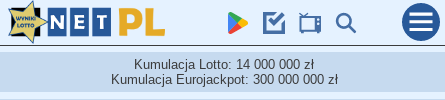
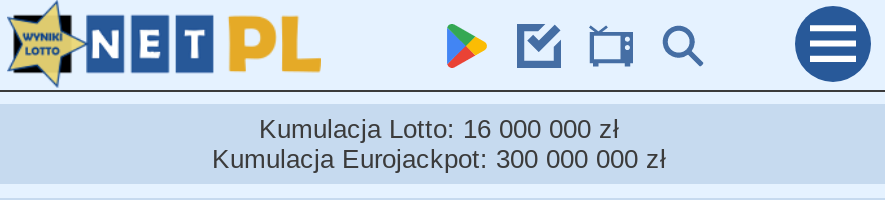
[134,57,314,72] Kumulacja Lotto: 14 000 000 zł -> [259,114,619,144] Kumulacja Lotto: 16 000 000 zł

